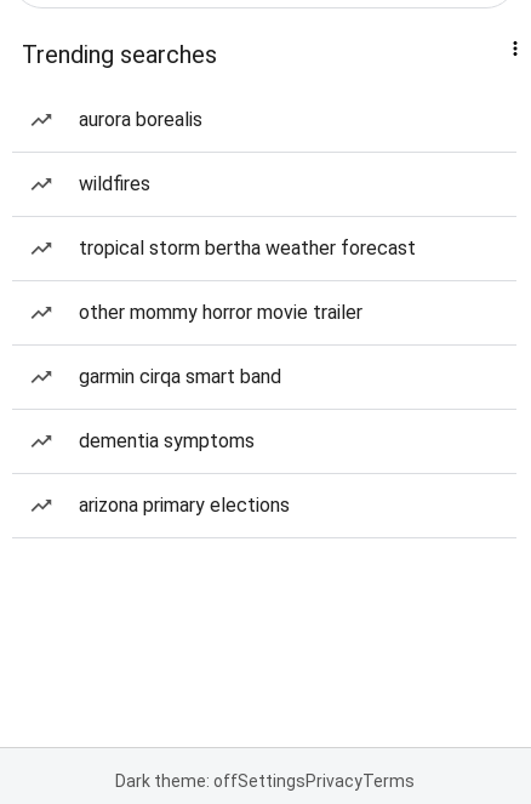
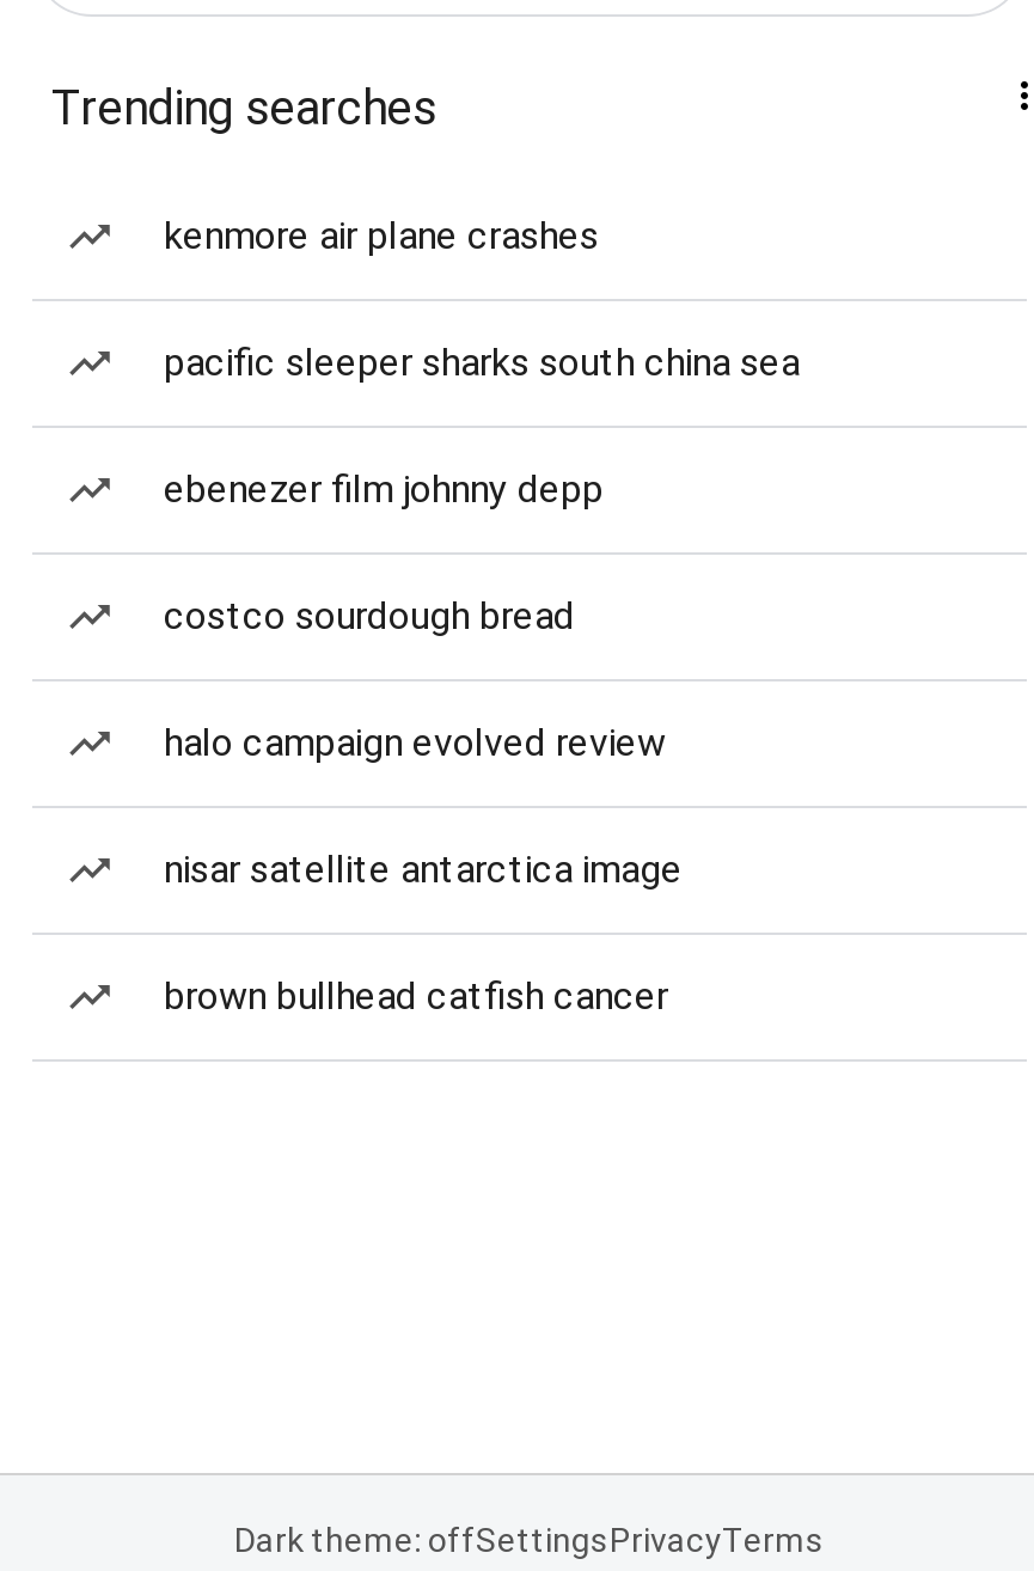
[79,108,202,131] aurora borealis -> [164,213,599,258] kenmore air plane crashes
[79,172,150,195] wildfires -> [164,340,800,385] pacific sleeper sharks south china sea
[79,236,416,260] tropical storm bertha weather forecast -> [164,466,604,512] ebenezer film johnny depp
[79,301,362,324] other mommy horror movie trailer -> [164,593,575,638] costco sourdough bread
[79,365,281,388] garmin cirqa smart band -> [164,720,666,765] halo campaign evolved review
[79,429,255,452] dementia symptoms -> [164,846,683,892] nisar satellite antarctica image
[79,494,290,517] arizona primary elections -> [164,973,668,1019] brown bullhead catfish cancer

